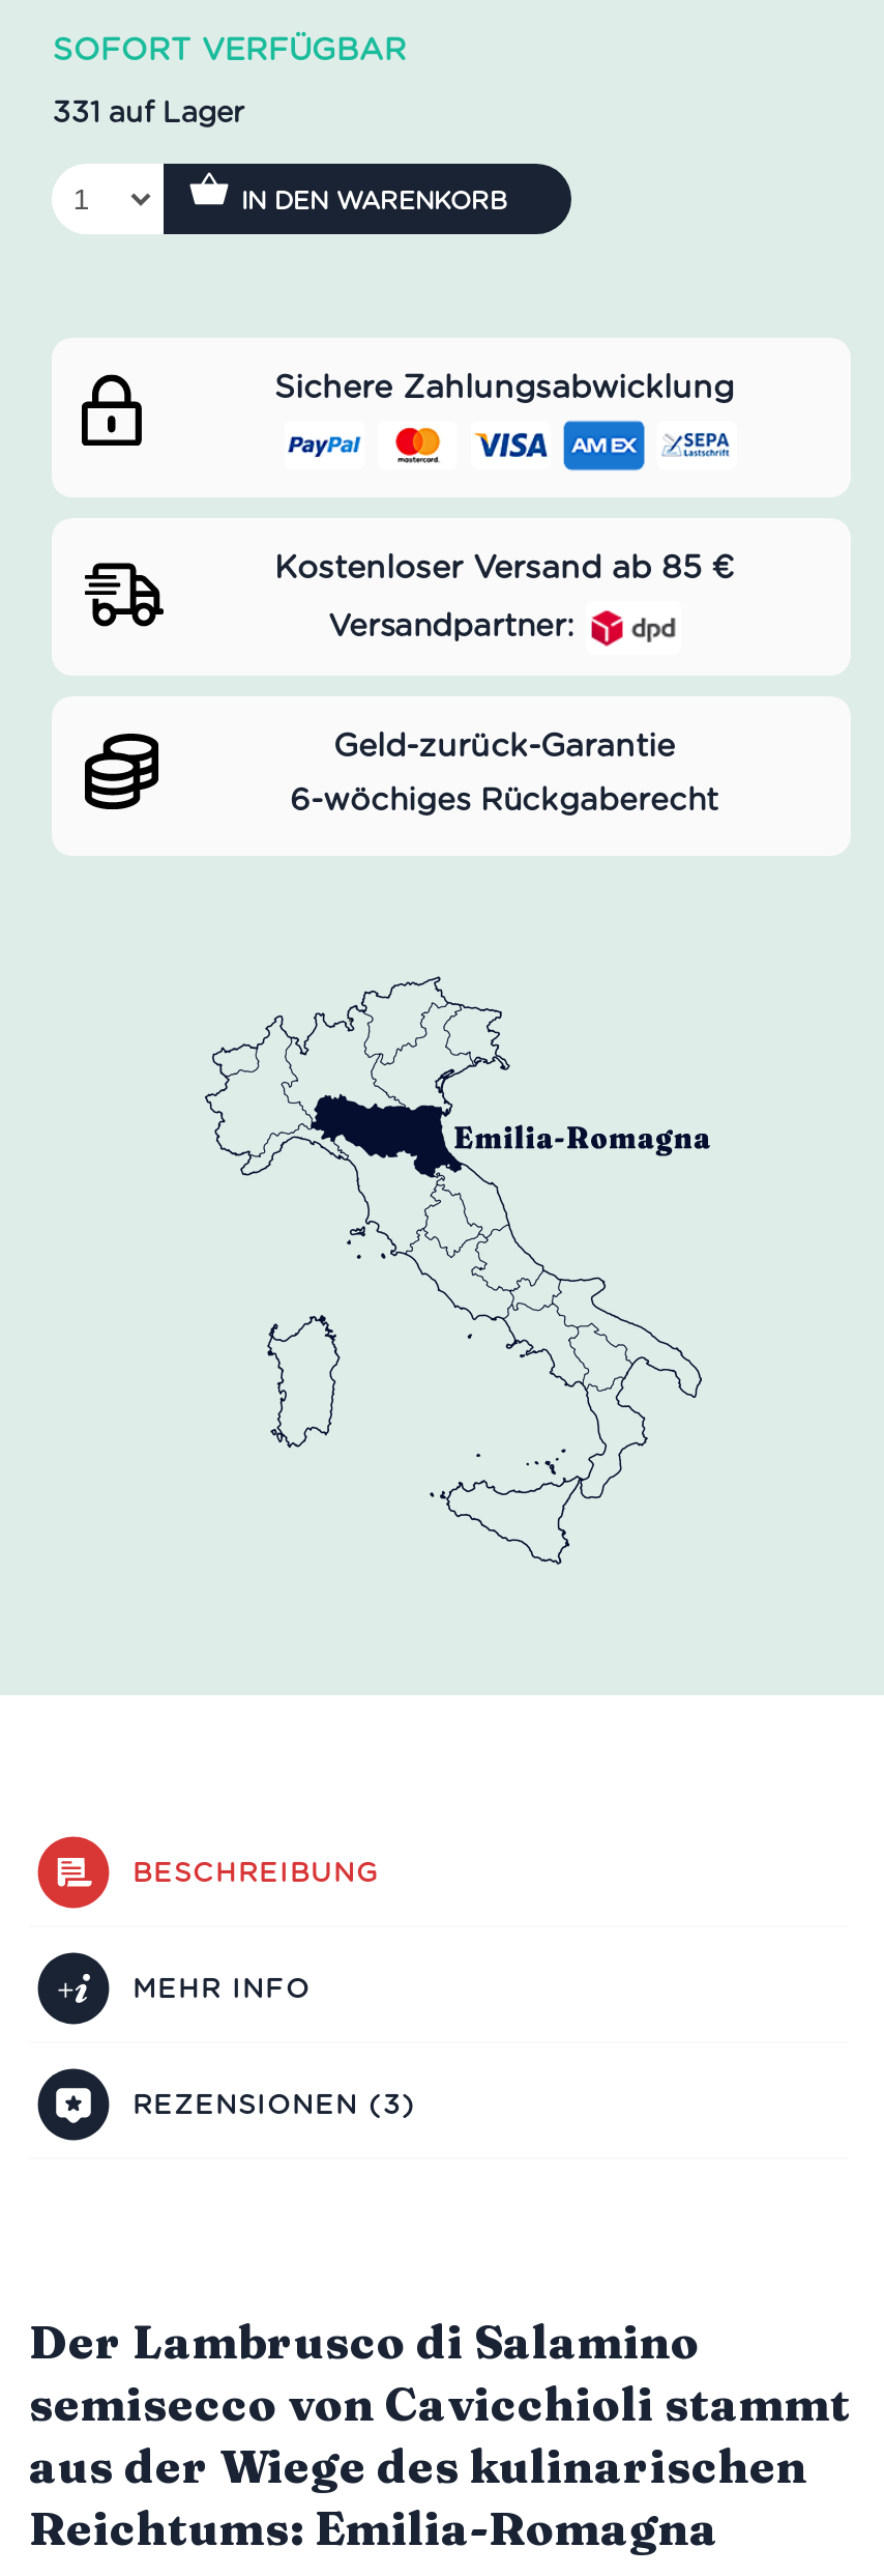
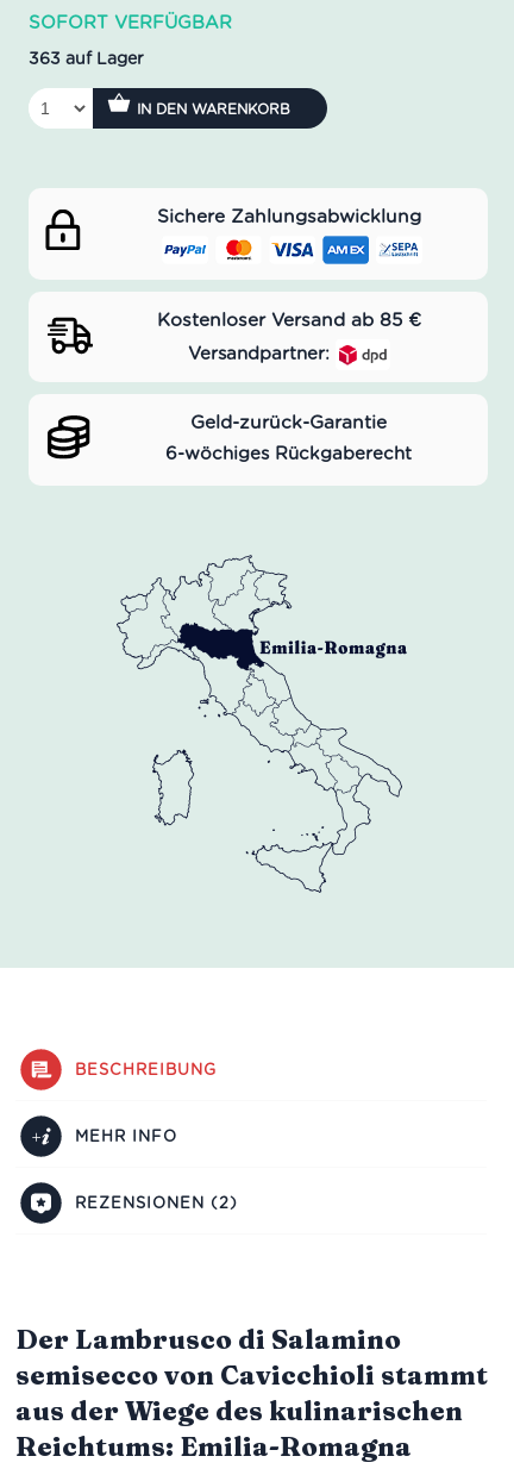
[53,95,245,128] 331 auf Lager -> [29,49,144,68] 363 auf Lager
[132,2089,416,2120] REZENSIONEN (3) -> [75,1194,238,1212] REZENSIONEN (2)

